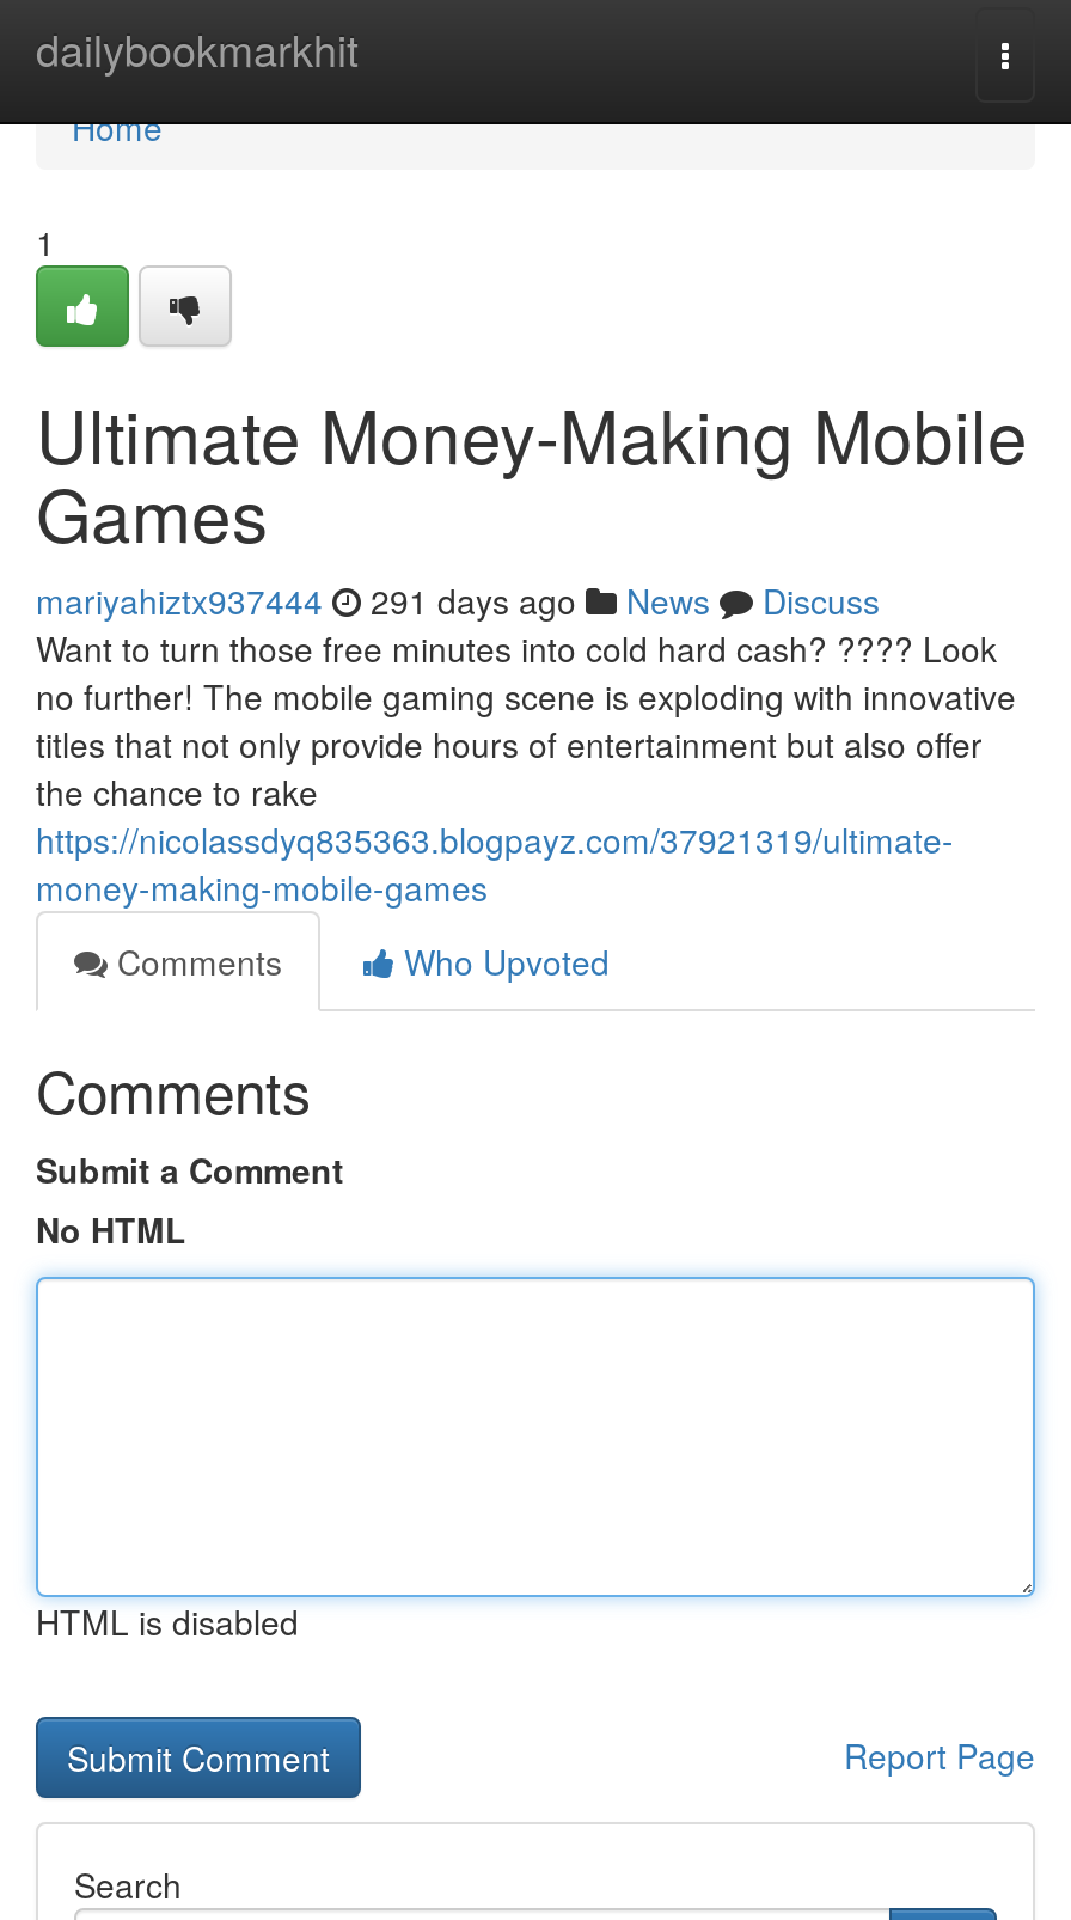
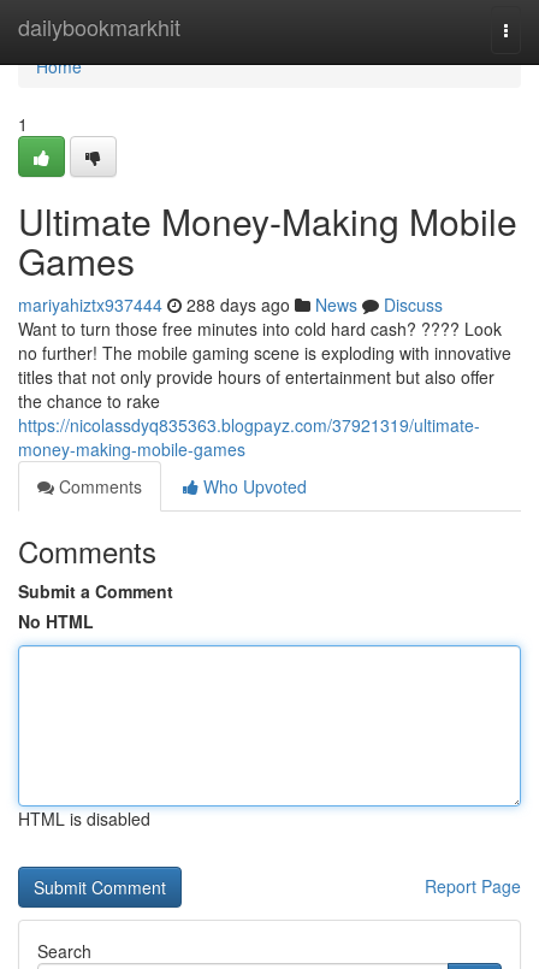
[36,576,880,624] mariyahiztx937444 291 days ago News Discuss -> [18,293,443,317] mariyahiztx937444 288 days ago News Discuss

